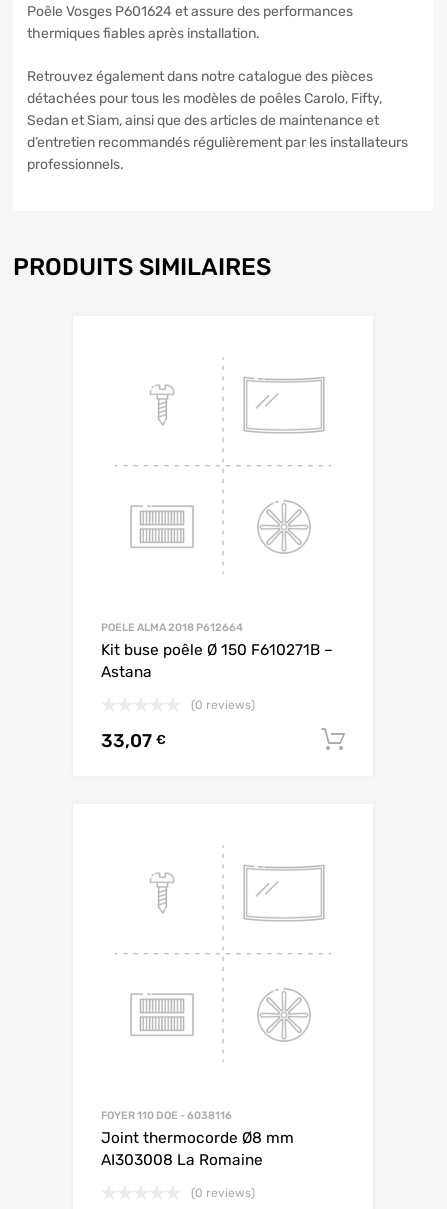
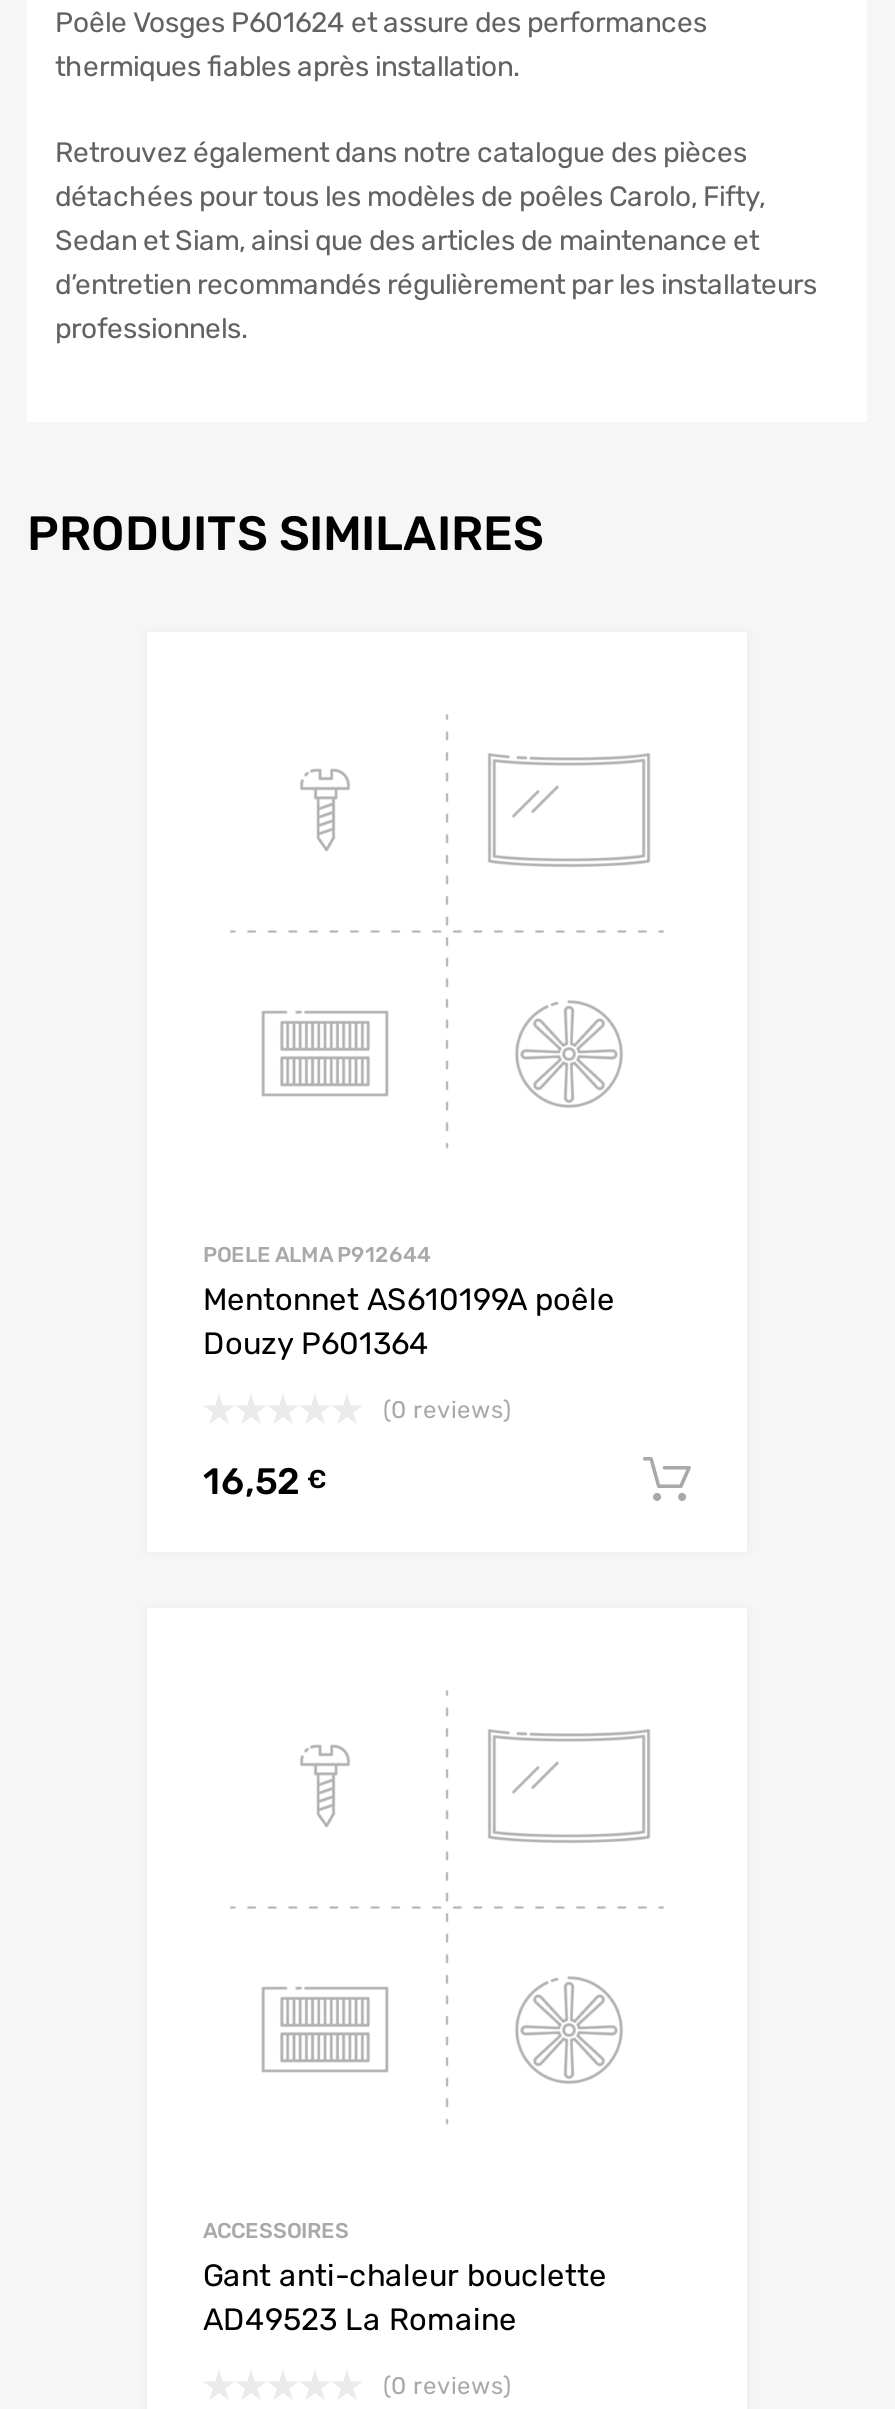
[101,621,333,681] POELE ALMA 2018 P612664 | Kit buse poêle Ø 150 F610271B – | Astana -> [203,1242,615,1362] POELE ALMA P912644 | Mentonnet AS610199A poêle | Douzy P601364
[101,730,166,752] 33,07 € -> [203,1460,327,1504] 16,52 €
[101,1109,294,1169] FOYER 110 DOE - 6038116 | Joint thermocorde Ø8 mm | AI303008 La Romaine -> [203,2218,607,2338] ACCESSOIRES | Gant anti-chaleur bouclette | AD49523 La Romaine

